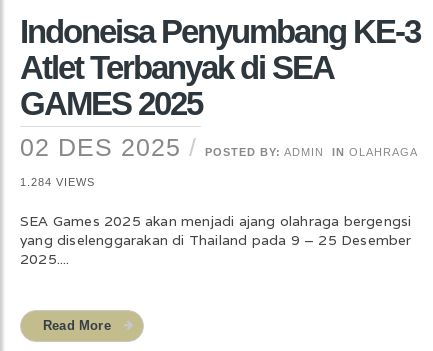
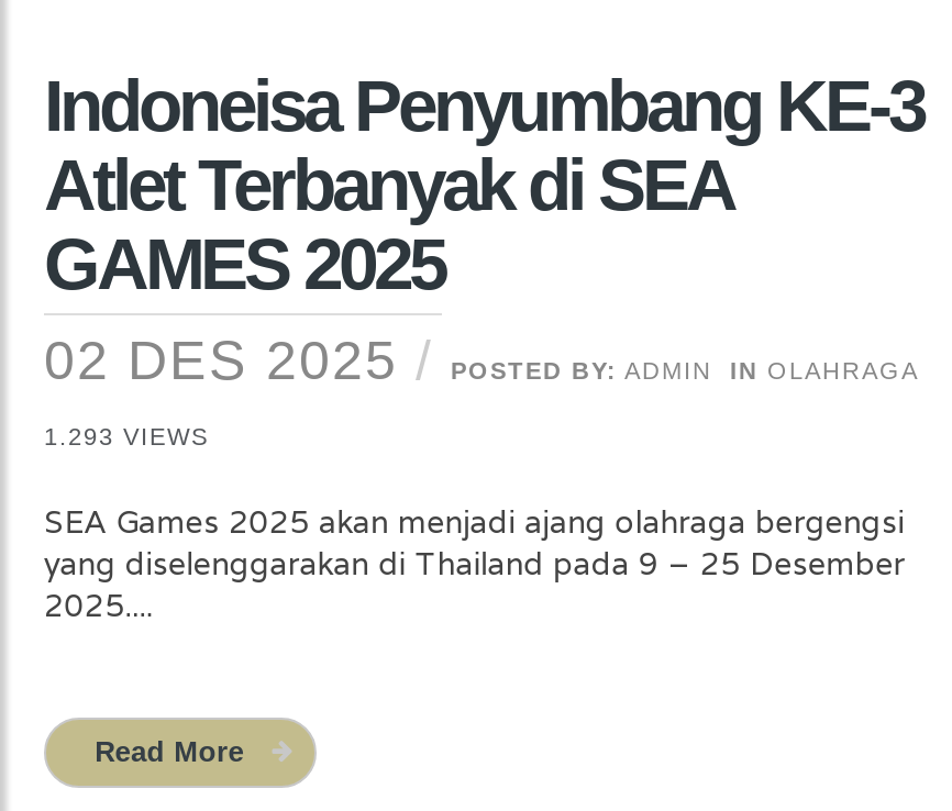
[20,176,95,188] 1.284 VIEWS -> [44,423,209,449] 1.293 VIEWS

